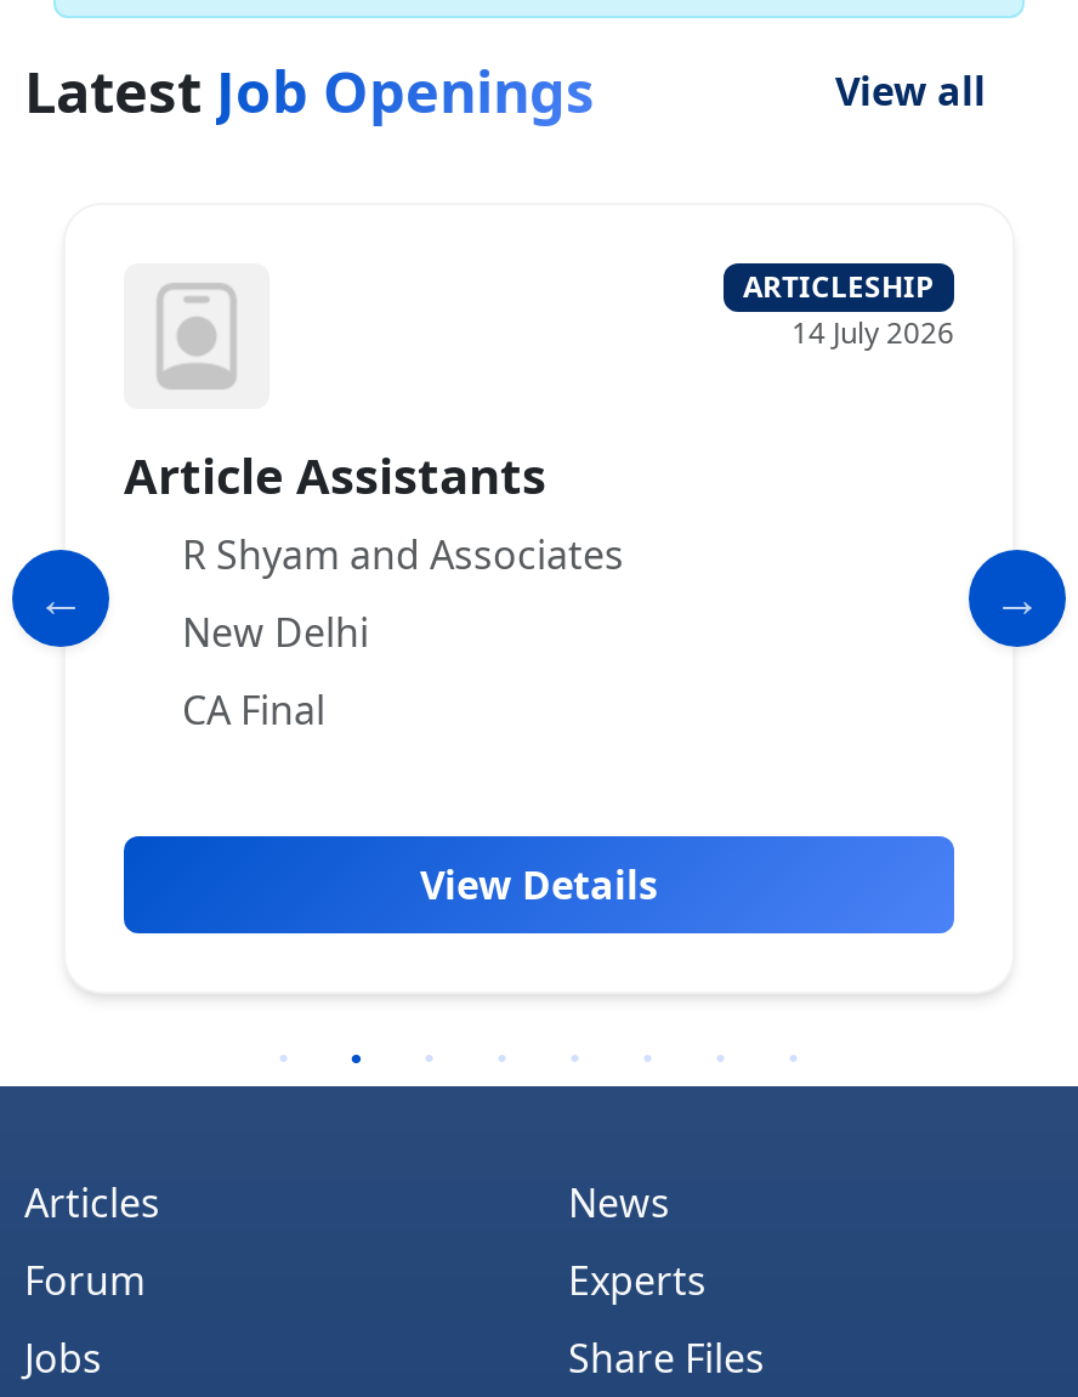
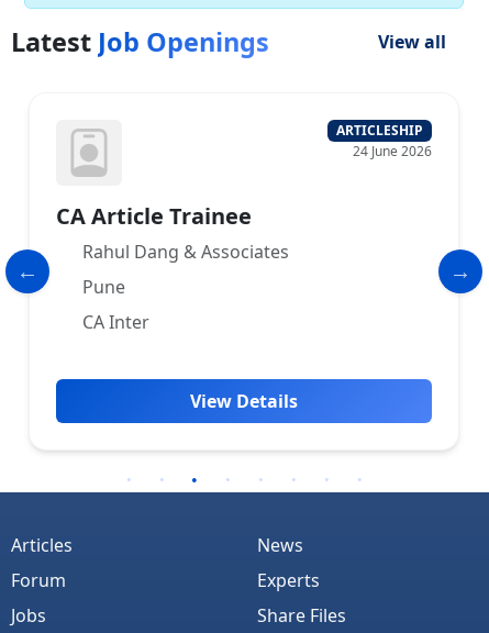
[792,312,954,353] 14 July 2026 -> [353,142,432,160] 24 June 2026
[124,443,624,581] Article Assistants | R Shyam and Associates -> [56,201,289,264] CA Article Trainee | Rahul Dang & Associates
[182,606,369,659] New Delhi -> [82,275,125,299] Pune
[182,683,325,737] CA Final -> [82,310,149,334] CA Inter

